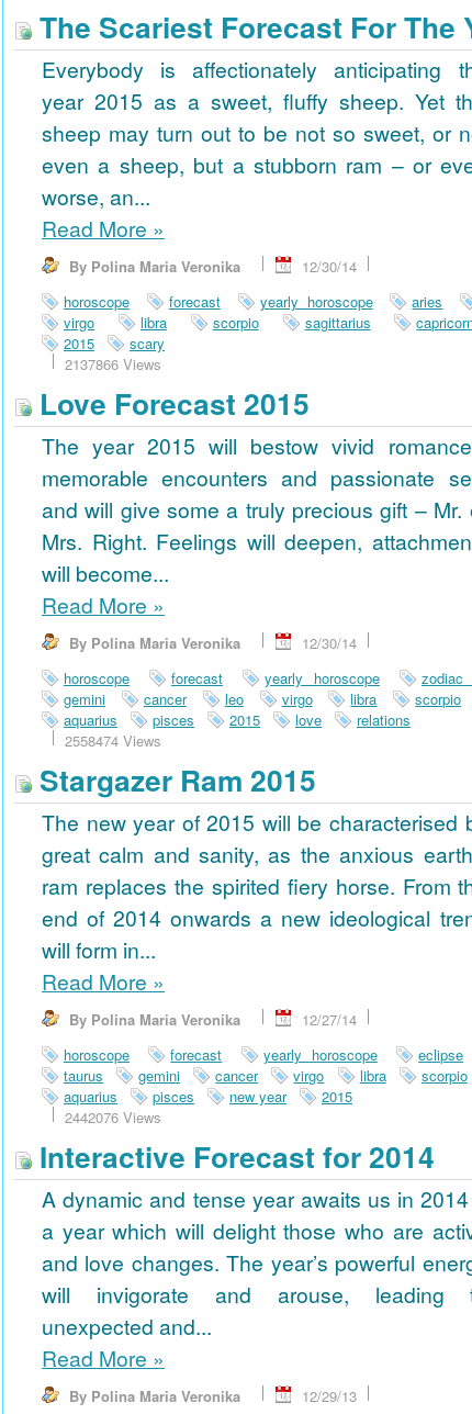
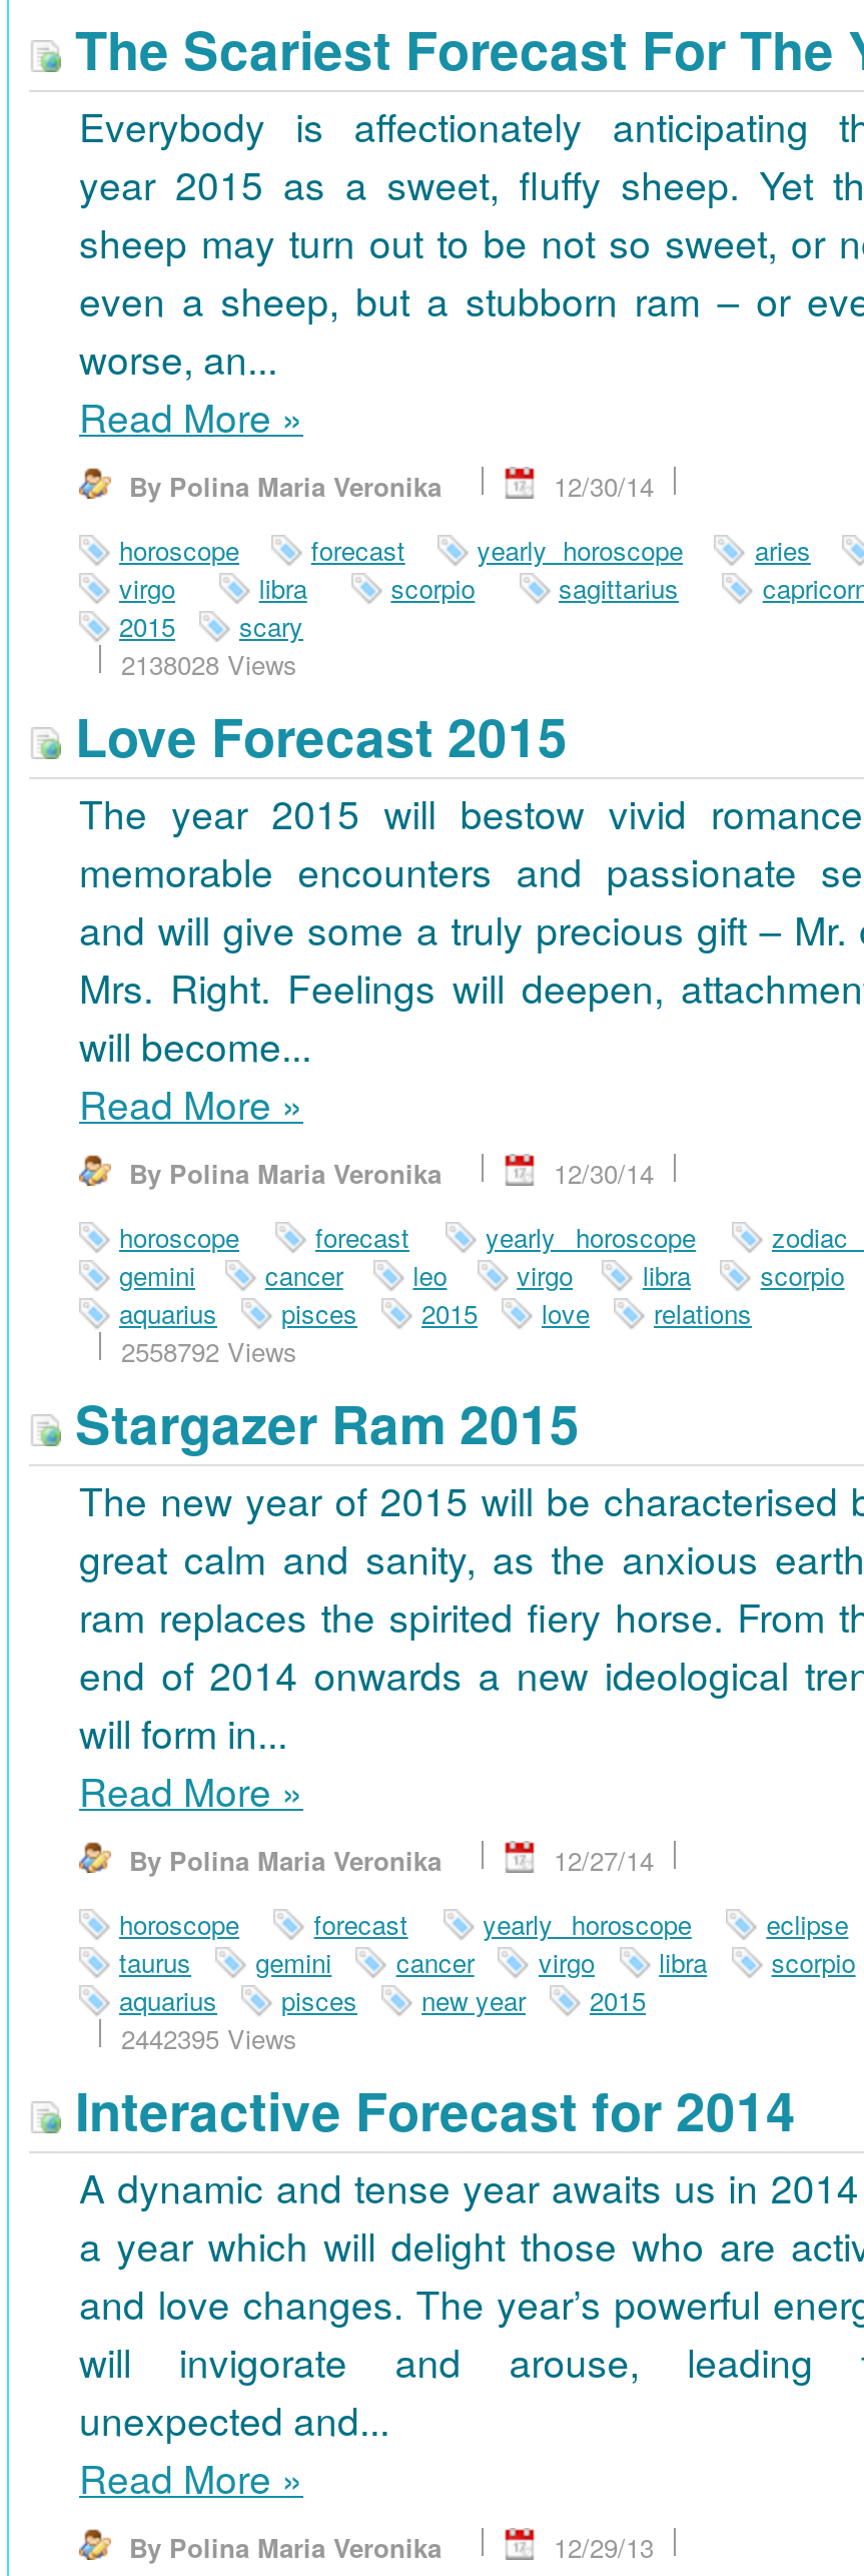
[65,354,161,375] 2137866 Views -> [121,645,297,683] 2138028 Views
[65,730,161,751] 2558474 Views -> [121,1332,297,1371] 2558792 Views
[65,1107,161,1128] 2442076 Views -> [121,2020,297,2058] 2442395 Views

